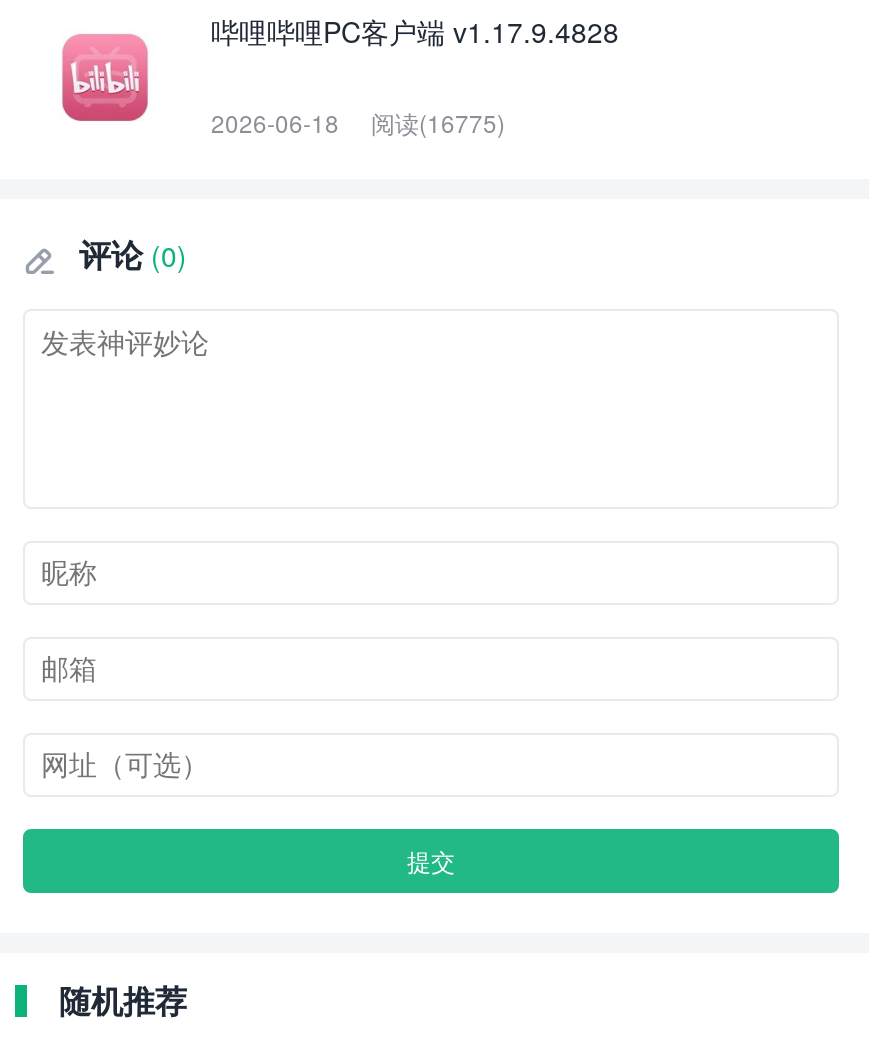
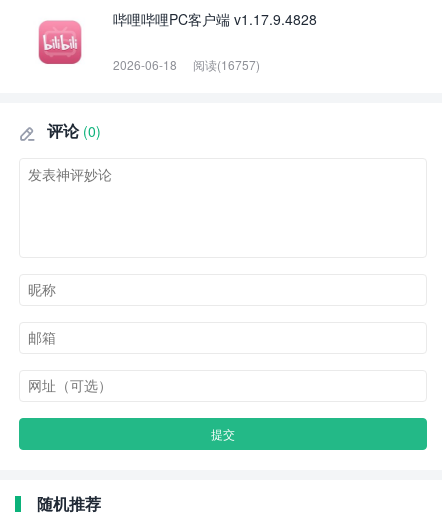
[211,105,505,139] 2026-06-18 阅读(16775) -> [113,56,260,73] 2026-06-18 阅读(16757)

